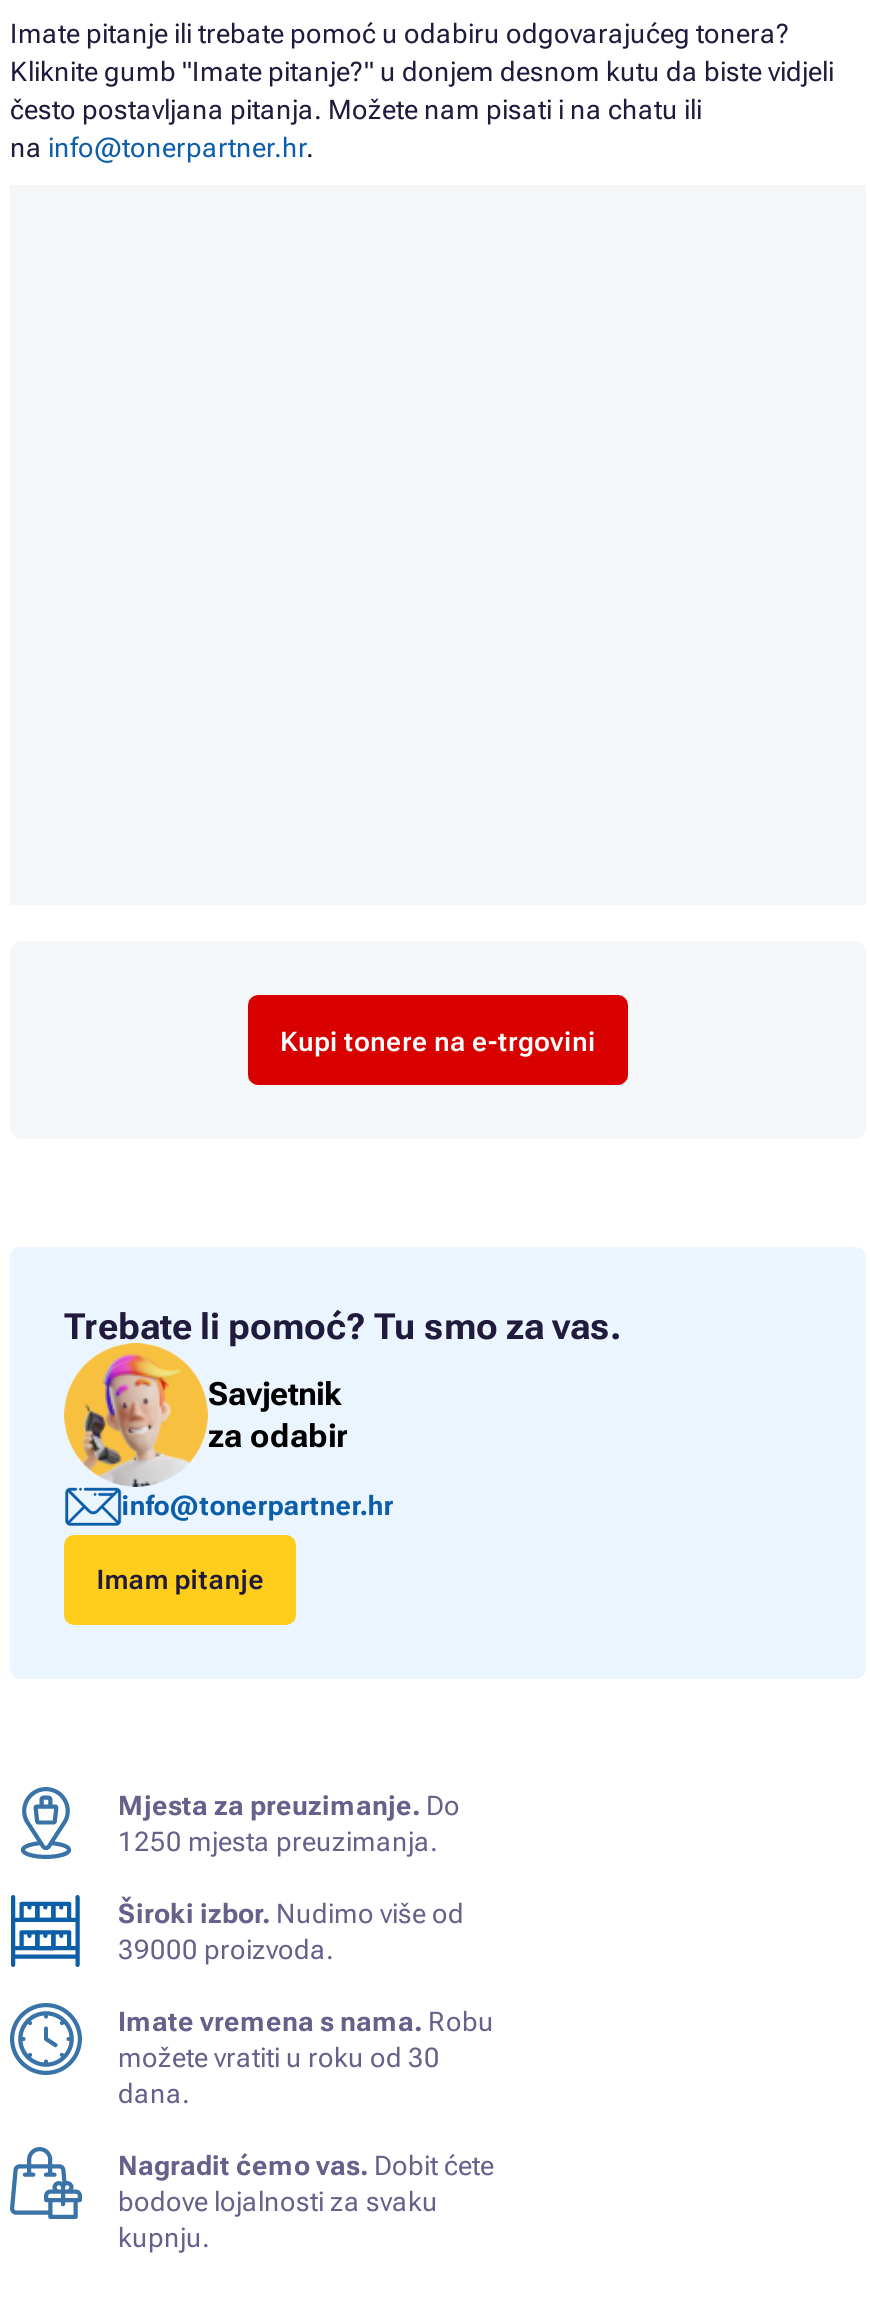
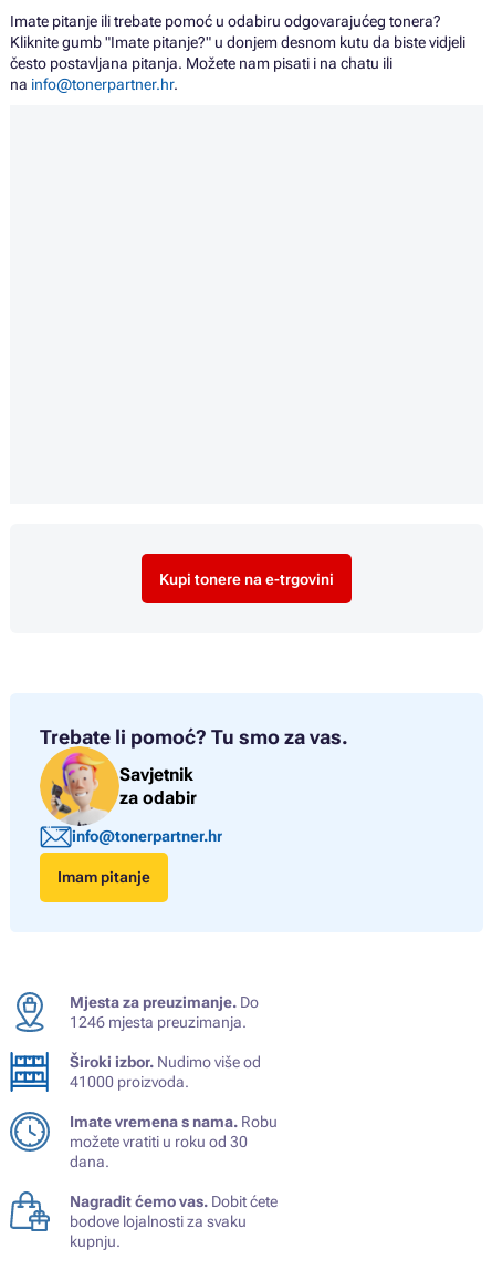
[118,1825,438,1857] 1250 mjesta preuzimanja. -> [70,1013,247,1031] 1246 mjesta preuzimanja.
[118,1933,334,1965] 39000 proizvoda. -> [70,1073,189,1090] 41000 proizvoda.

